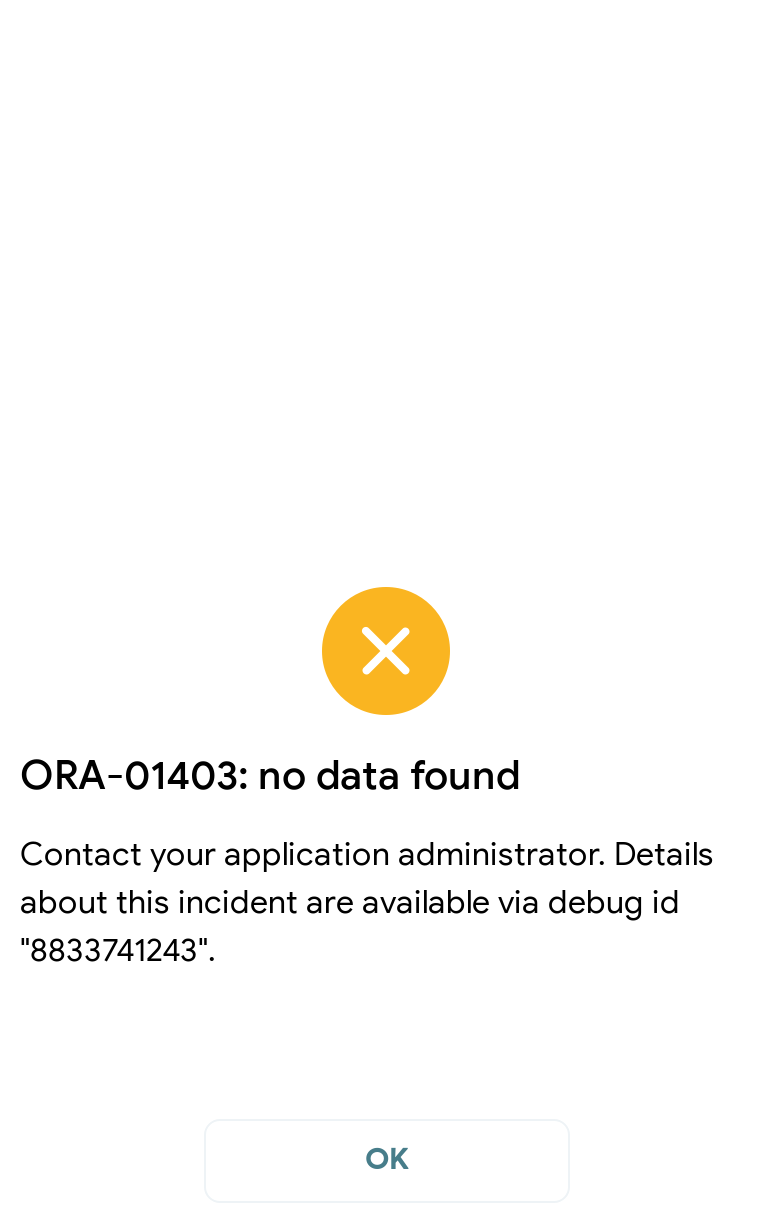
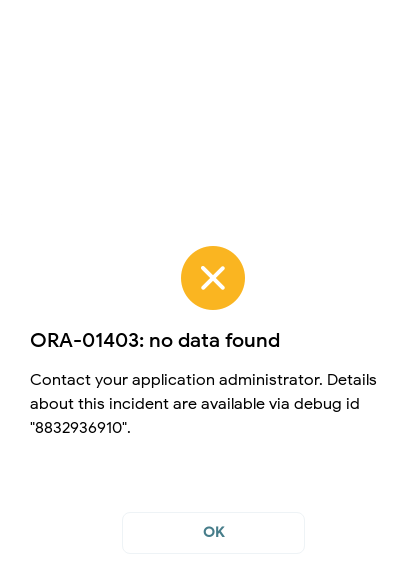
[20,931,216,971] "8833741243". -> [30,418,131,438] "8832936910".

